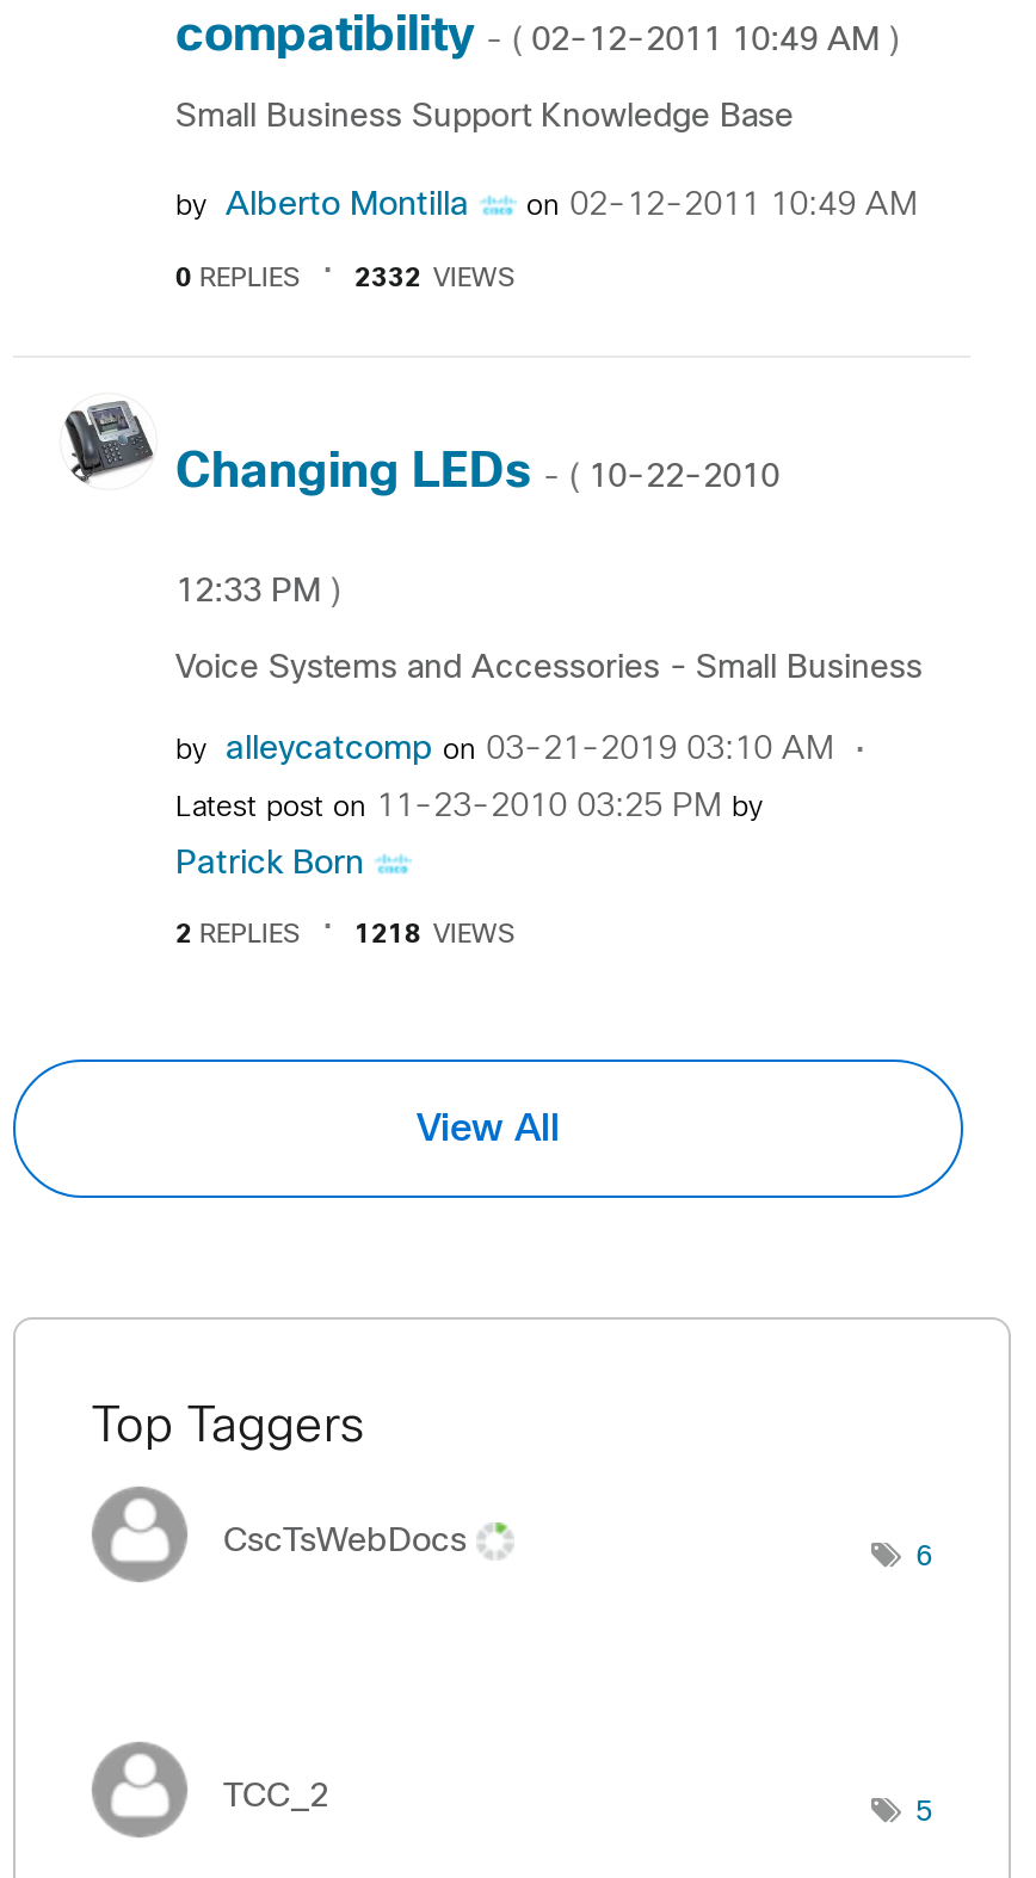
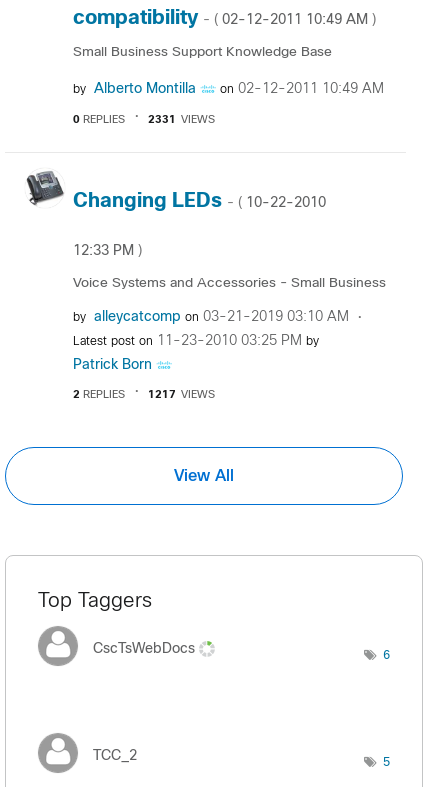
[354,266,514,290] 2332 VIEWS -> [148,114,215,124] 2331 VIEWS
[354,923,514,947] 1218 VIEWS -> [148,390,215,400] 1217 VIEWS

